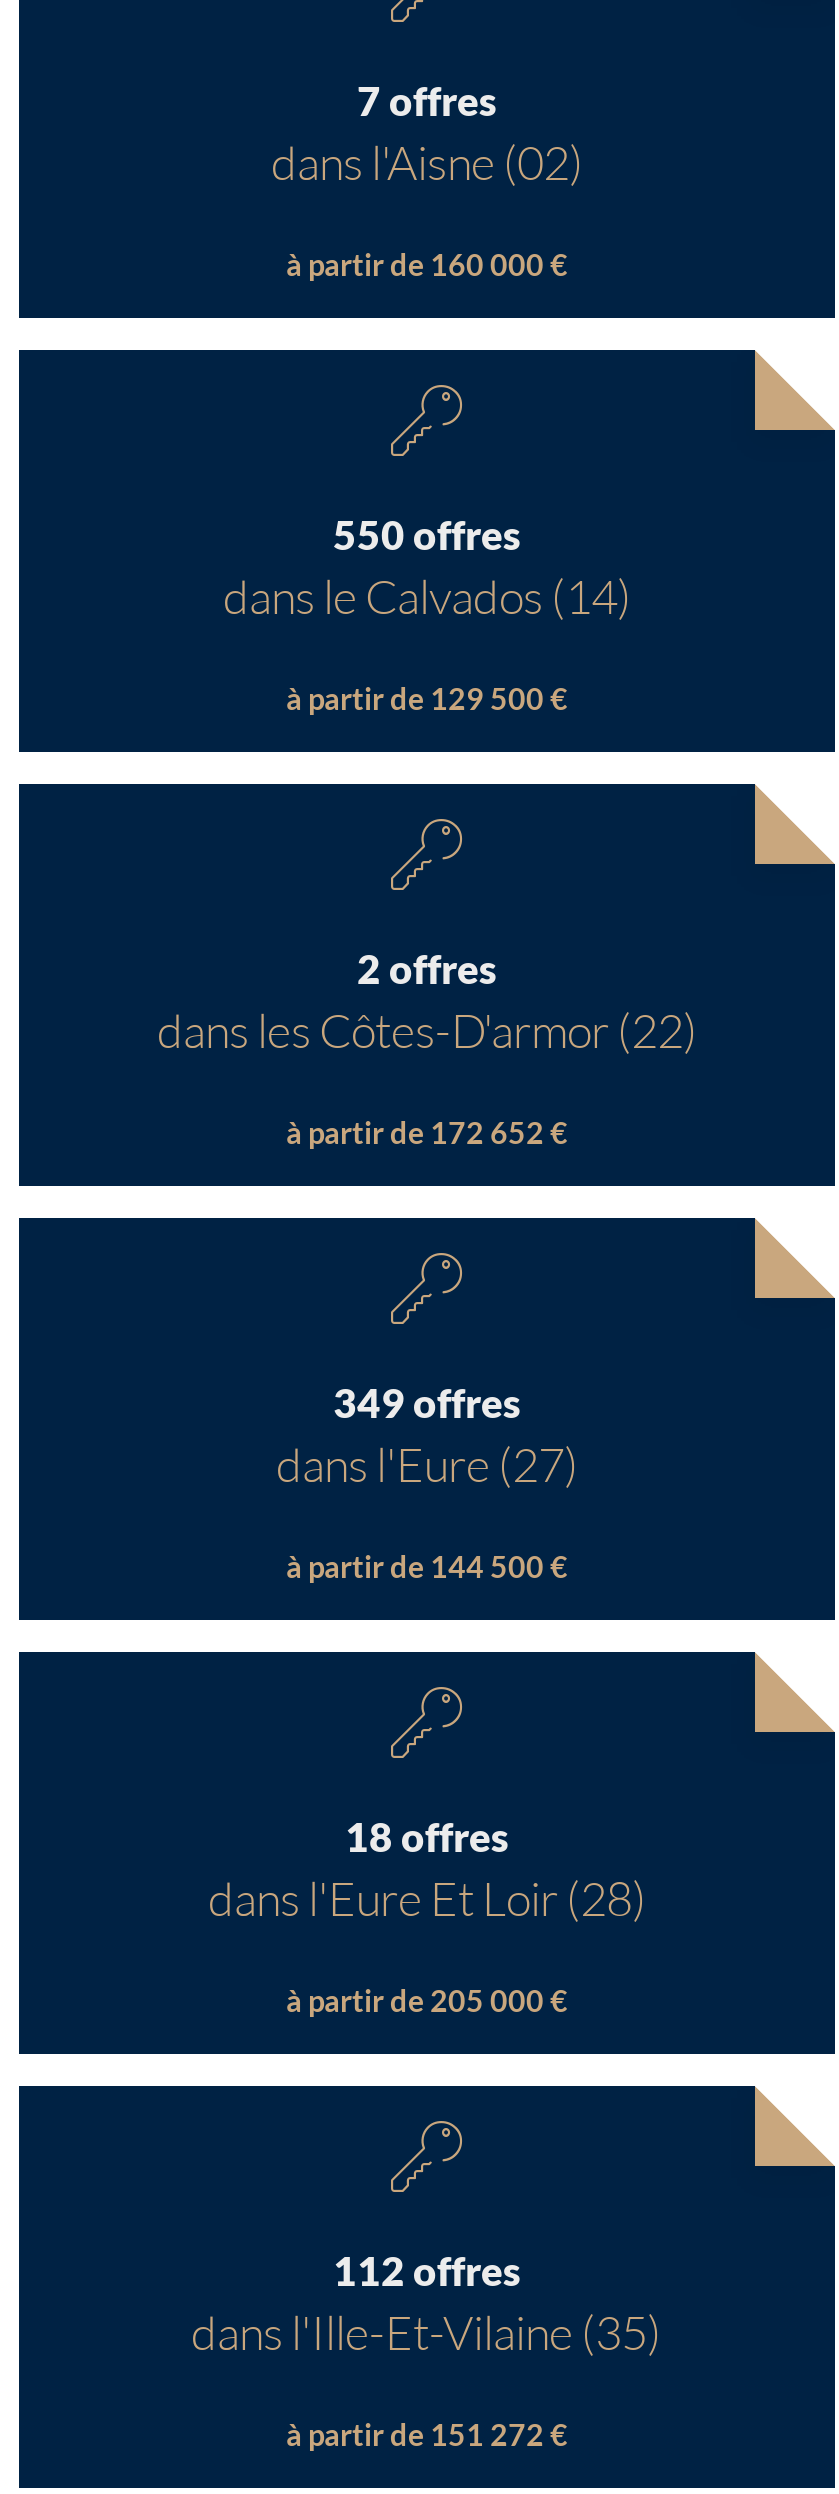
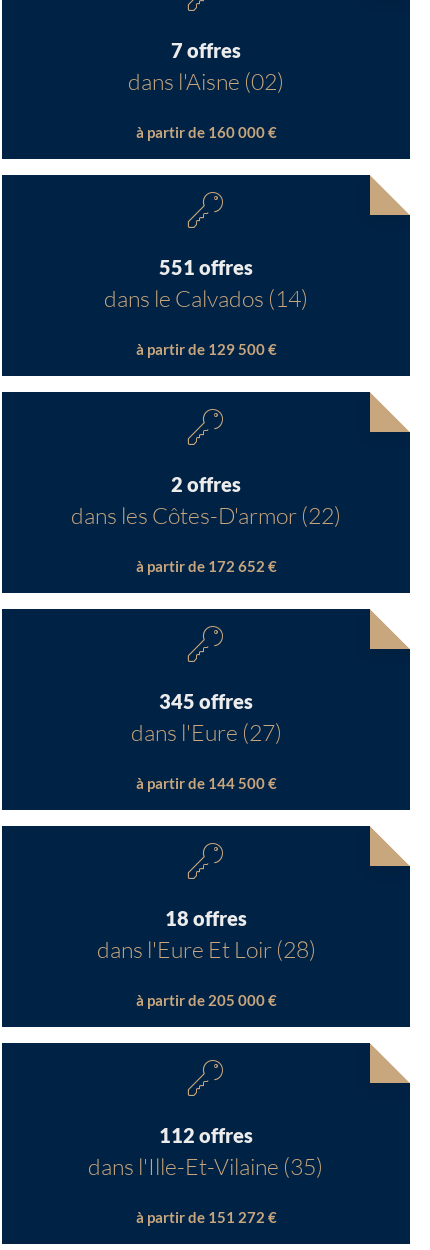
[333,509,521,557] 550 offres -> [159,254,253,278] 551 offres
[333,1377,521,1425] 349 offres -> [159,688,253,712] 345 offres

